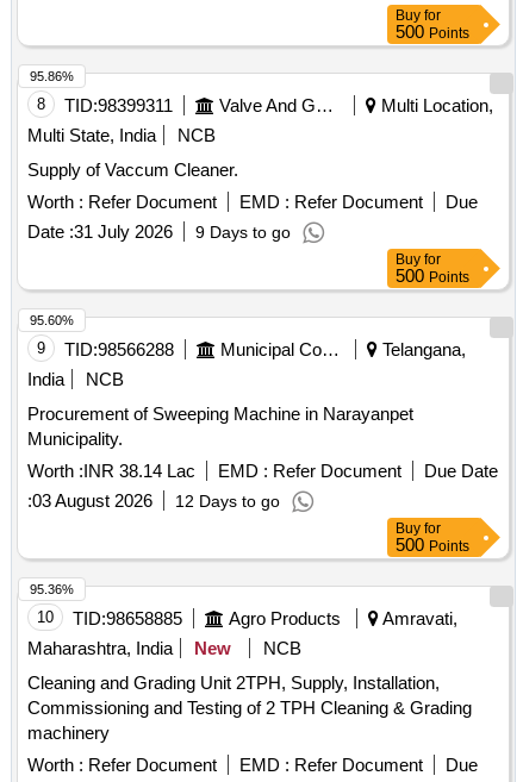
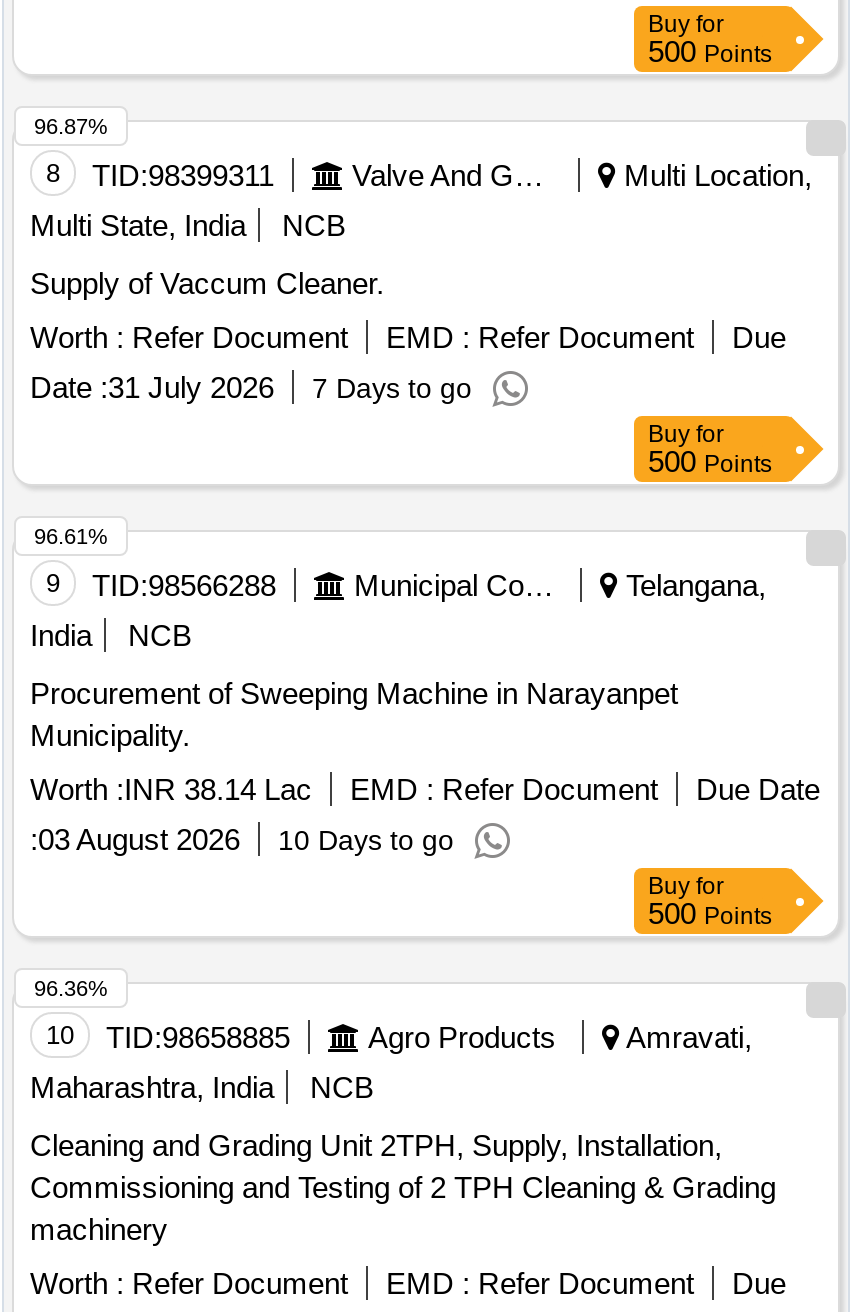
[30,69,74,84] 95.86% -> [34,114,108,138] 96.87%
[27,222,291,242] Date : 31 July 2026 9 Days to go -> [30,370,472,404] Date : 31 July 2026 7 Days to go
[30,313,74,328] 95.60% -> [34,524,108,548] 96.61%
[27,491,280,511] :03 August 2026 12 Days to go -> [30,822,454,856] :03 August 2026 10 Days to go
[30,582,74,597] 95.36% -> [34,976,108,1000] 96.36%
[194,638,231,658] New -> none

